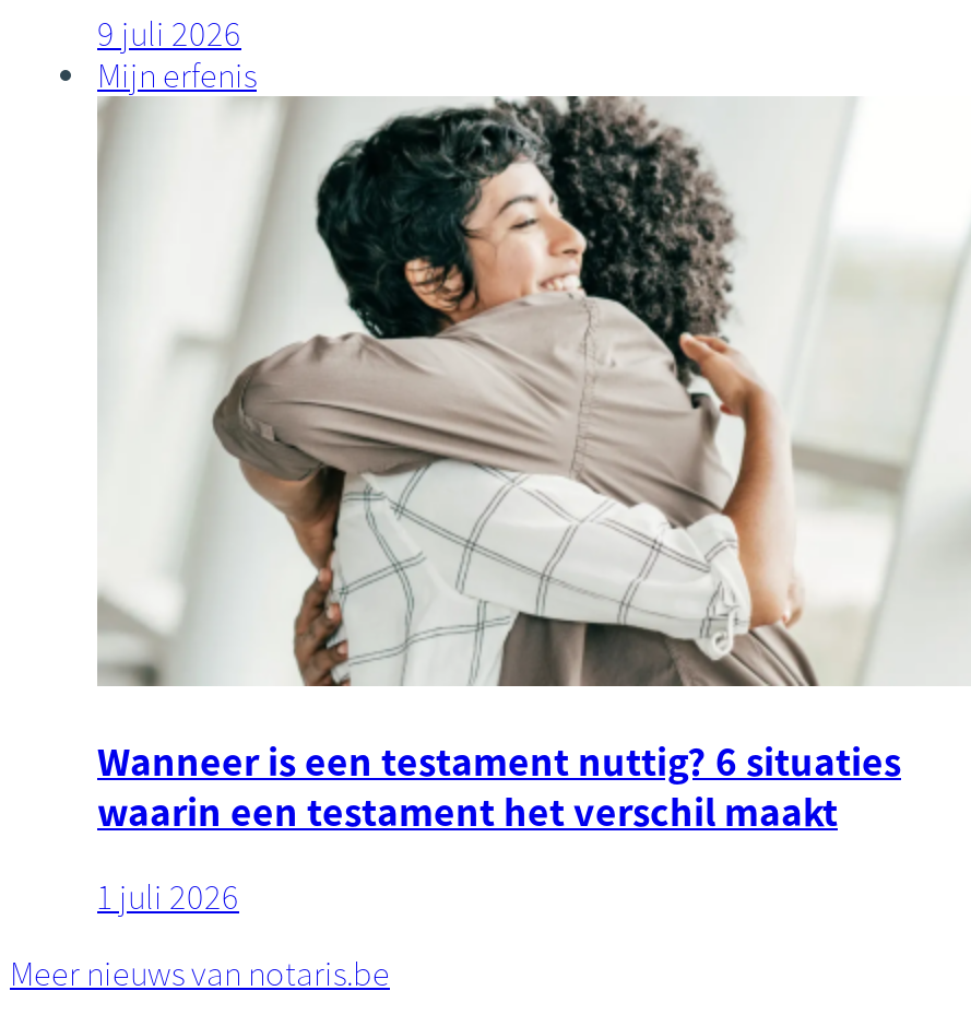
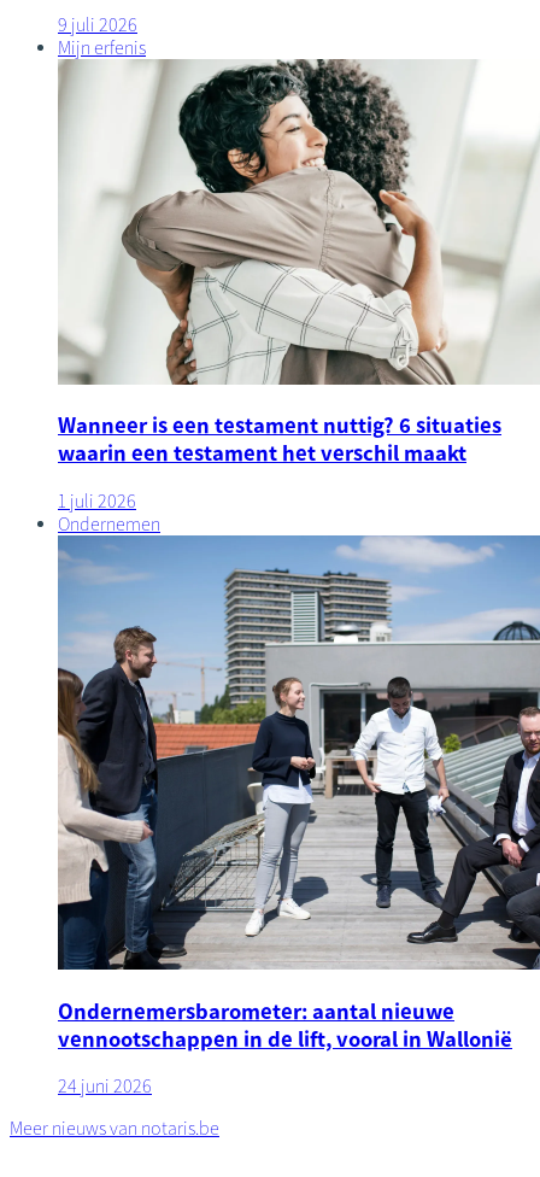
none -> [57,512,536,971] [image] | Ondernemen
none -> [58,997,512,1098] Ondernemersbarometer: aantal nieuwe | vennootschappen in de lift, vooral in Wallonië | 24 juni 2026

